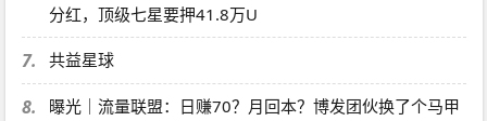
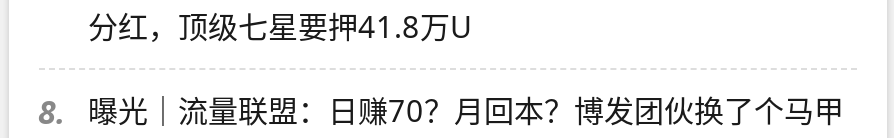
[21,49,114,72] 7. 共益星球 -> none

